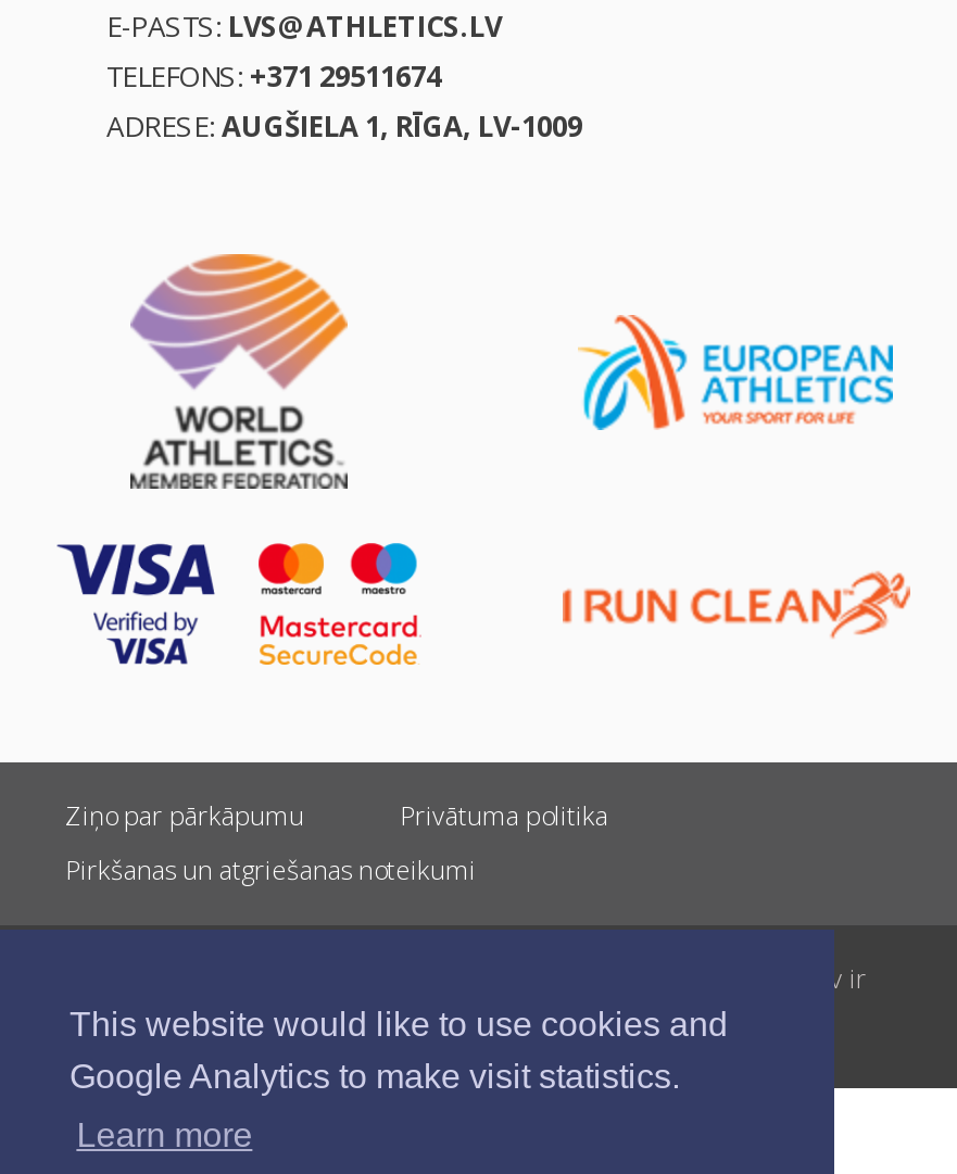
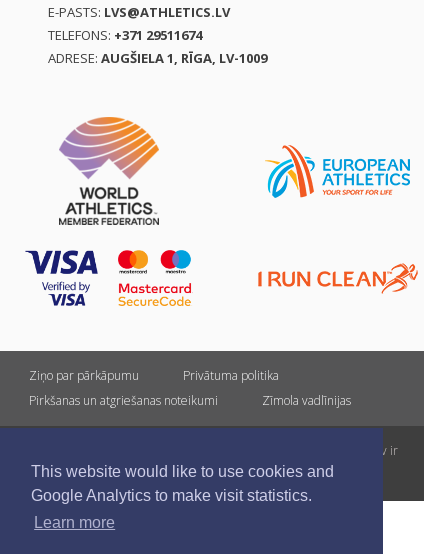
none -> [262,392,351,409] Zīmola vadlīnijas

